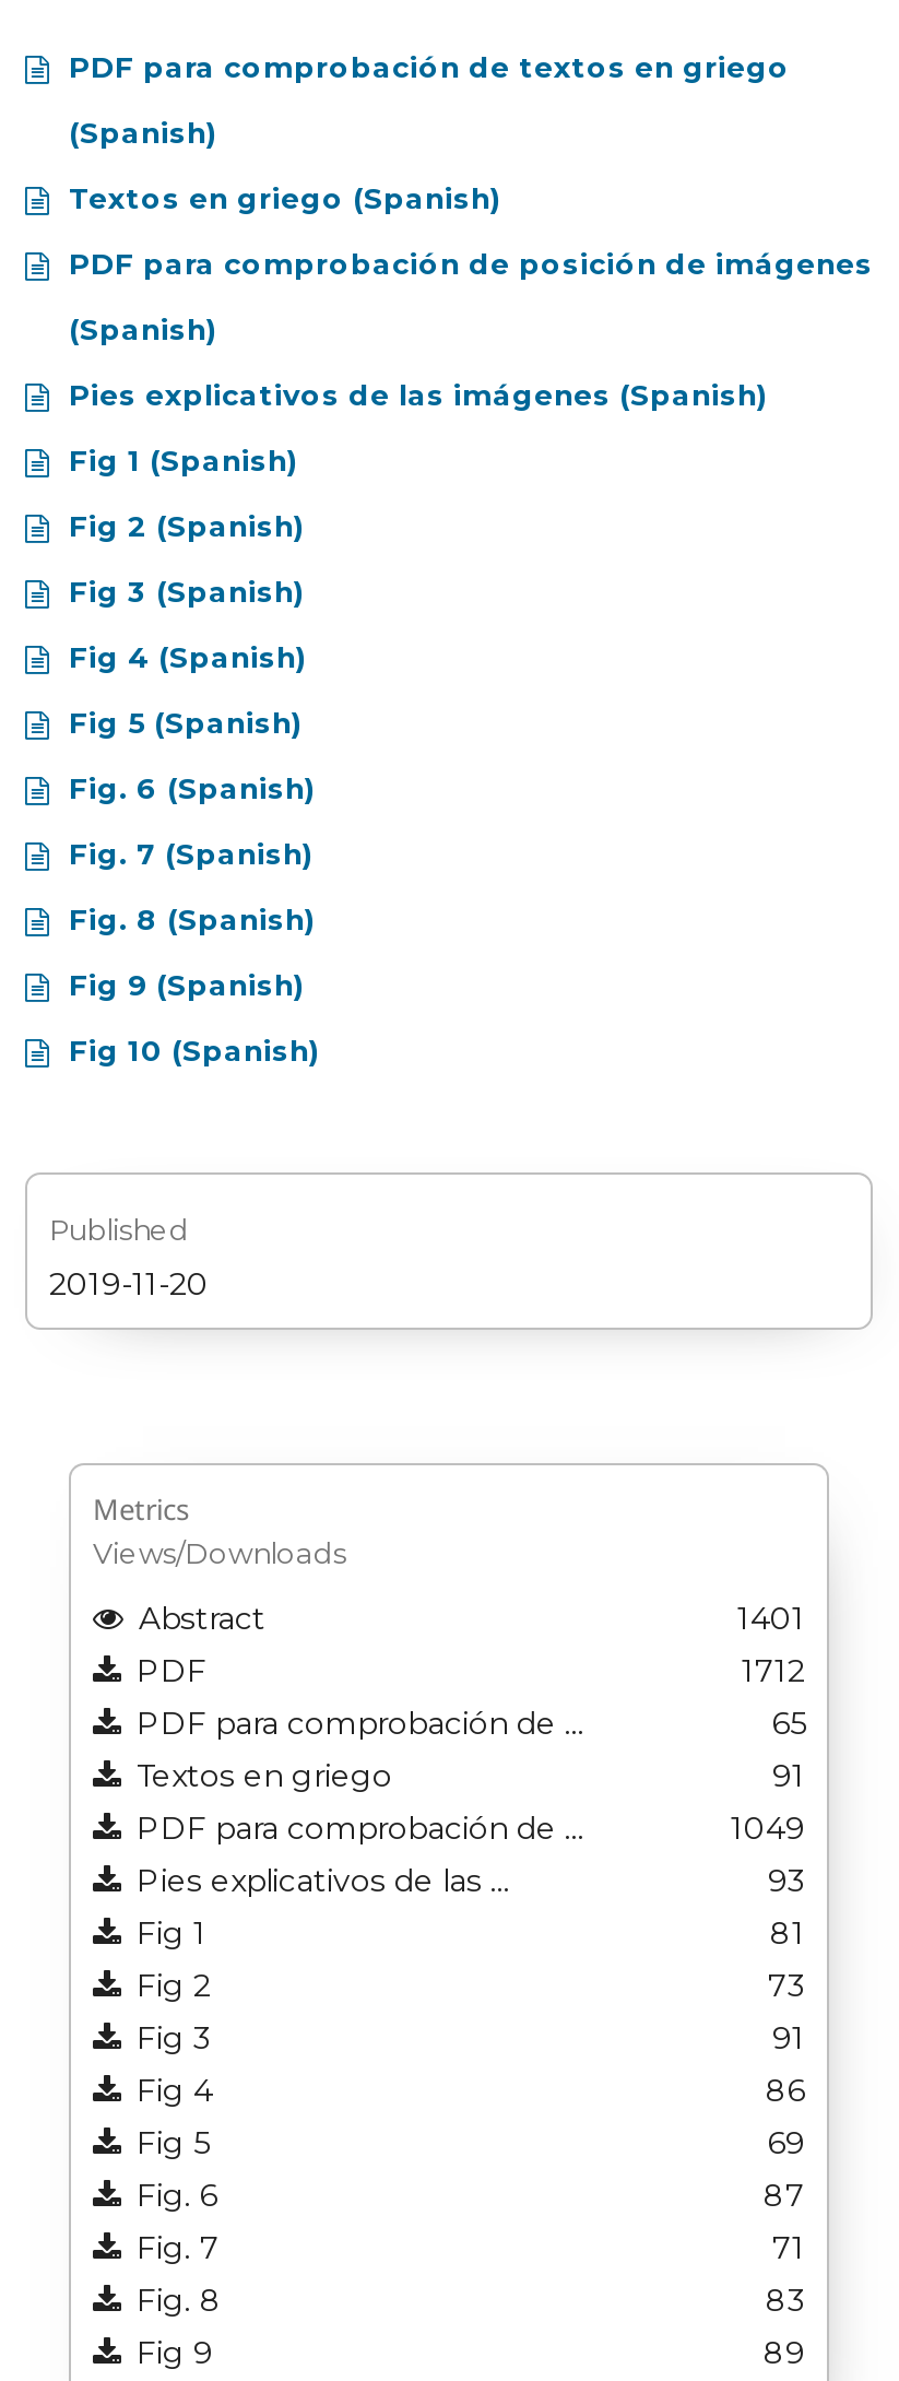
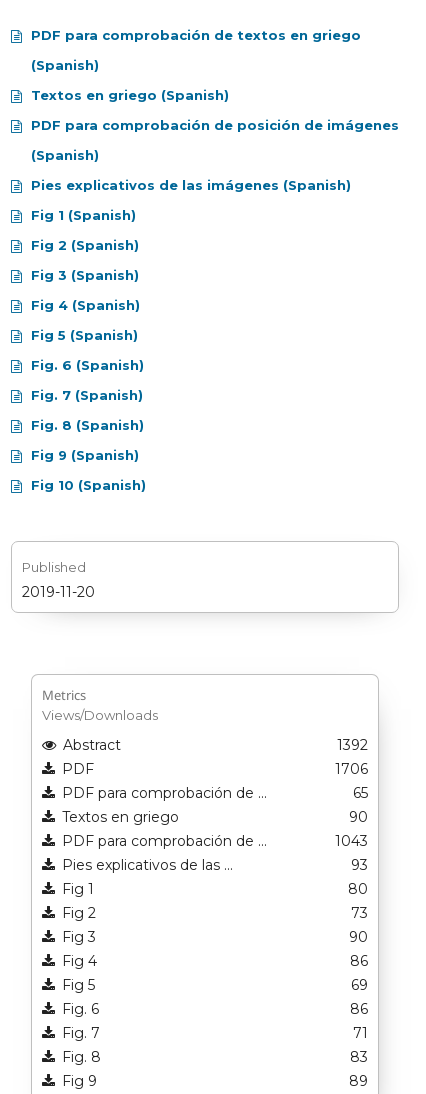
[737,1599,805,1639] 1401 -> [337,736,368,754] 1392
[742,1652,805,1691] 1712 -> [335,760,368,778] 1706
[772,1757,805,1796] 91 -> [349,808,368,826] 90
[731,1809,805,1849] 1049 -> [335,832,368,850] 1043
[770,1914,805,1954] 81 -> [348,880,368,898] 80
[772,2019,805,2058] 91 -> [349,928,368,946] 90
[764,2176,805,2216] 87 -> [350,1000,368,1018] 86

